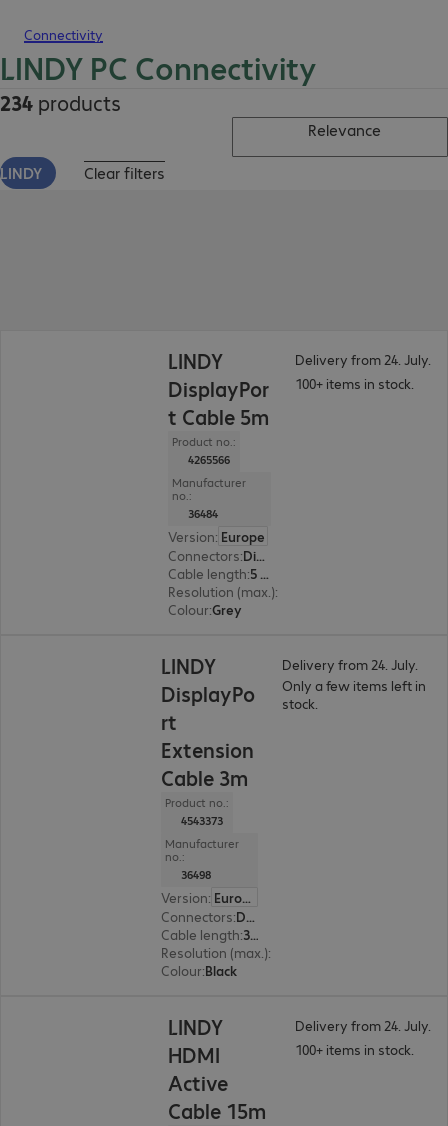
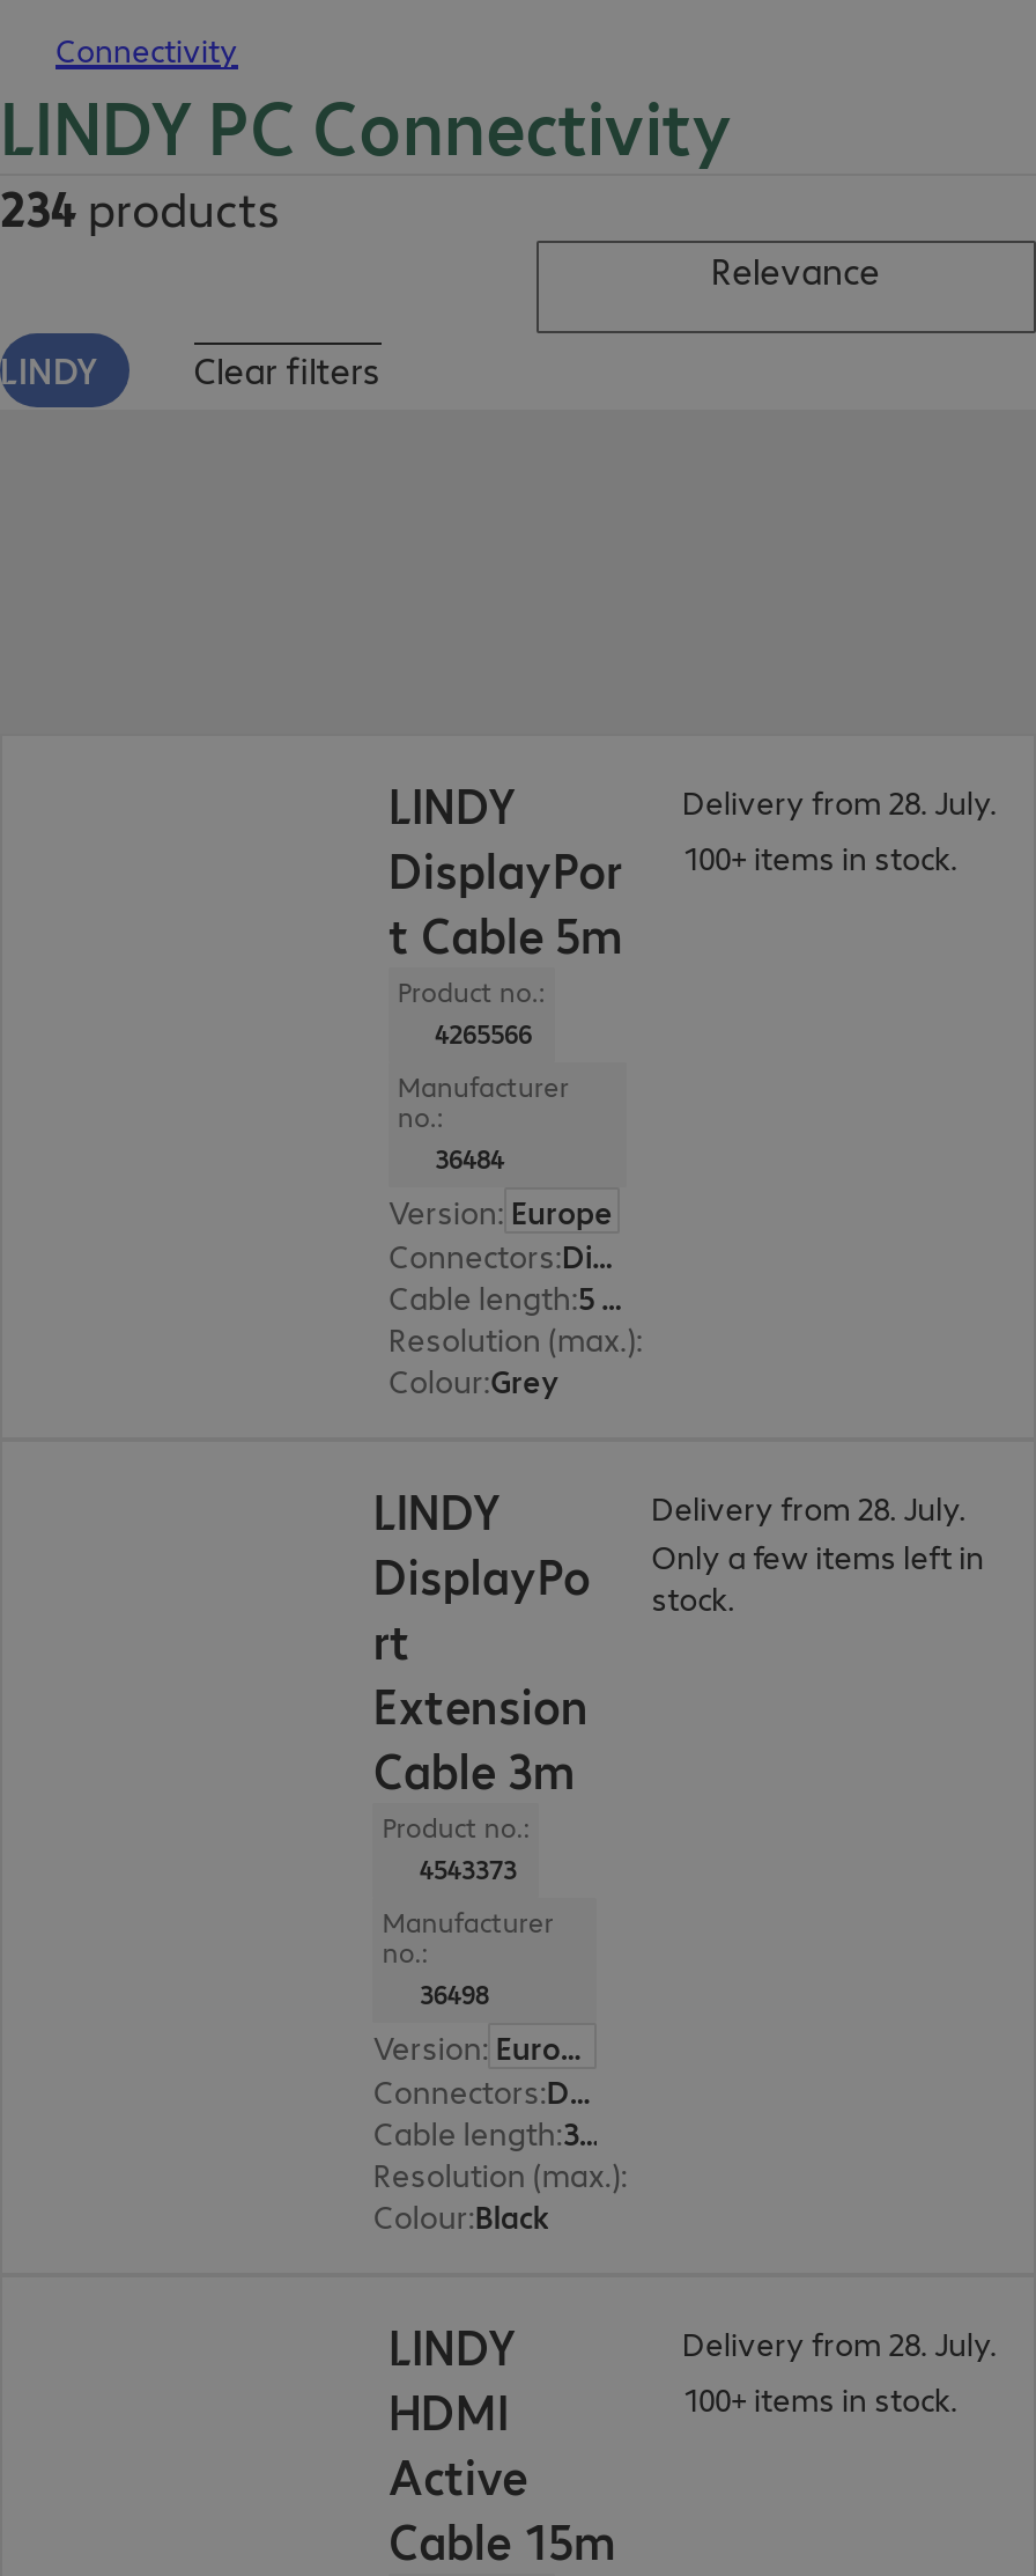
[295,350,431,368] Delivery from 24. July. -> [682,780,997,822] Delivery from 28. July.
[282,655,418,673] Delivery from 24. July. -> [651,1486,966,1528] Delivery from 28. July.
[295,1016,431,1034] Delivery from 24. July. -> [682,2321,997,2363] Delivery from 28. July.

